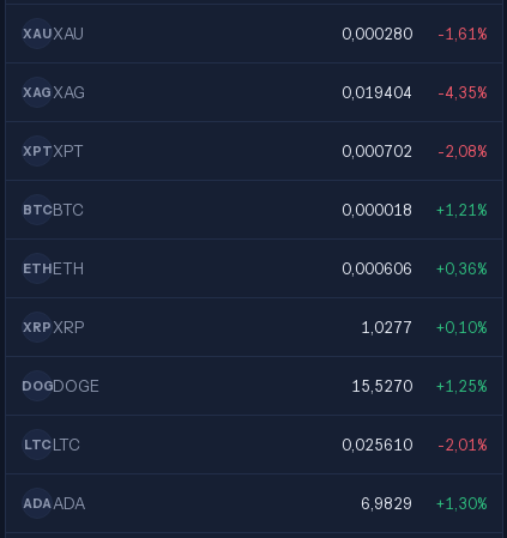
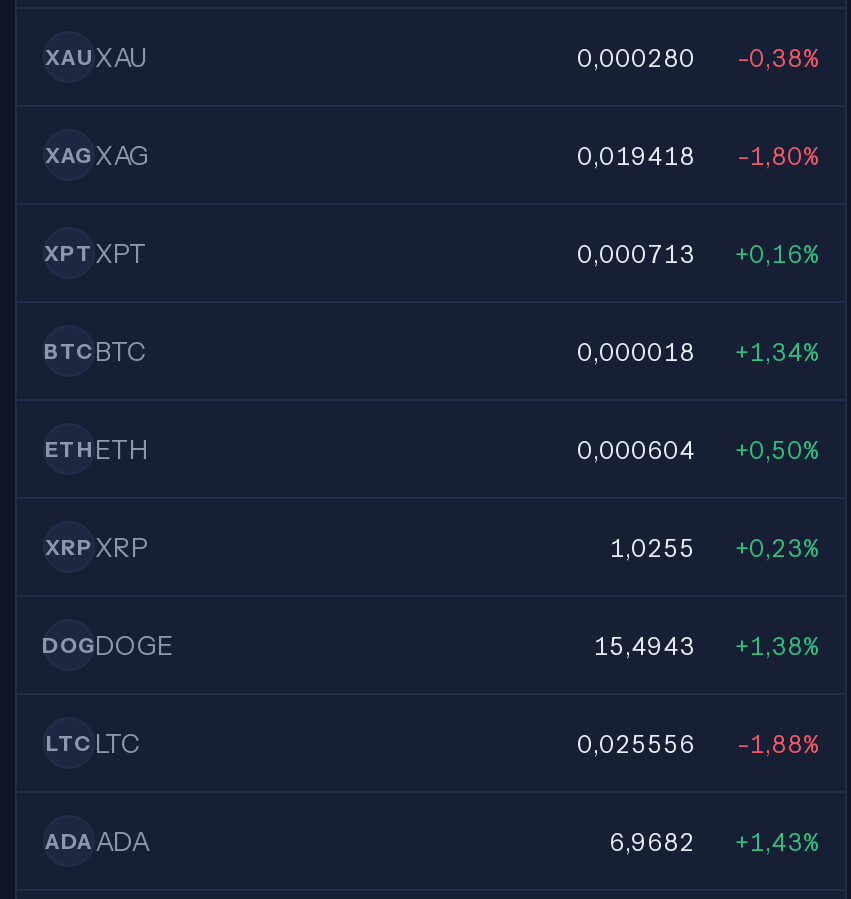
[342,25,487,43] 0,000280 -1,61% -> [577,42,819,72] 0,000280 -0,38%
[342,83,412,101] 0,019404 -> [577,140,695,170] 0,019418
[437,83,487,101] -4,35% -> [737,140,819,170] -1,80%
[342,142,412,160] 0,000702 -> [577,238,695,268] 0,000713
[437,142,487,160] -2,08% -> [735,238,819,268] +0,16%
[342,201,487,219] 0,000018 +1,21% -> [577,336,819,366] 0,000018 +1,34%
[342,259,412,277] 0,000606 -> [577,434,695,464] 0,000604
[436,259,487,277] +0,36% -> [735,434,819,464] +0,50%
[361,318,412,336] 1,0277 -> [609,532,695,562] 1,0255
[436,318,487,336] +0,10% -> [735,532,819,562] +0,23%
[351,377,412,395] 15,5270 -> [593,630,695,660] 15,4943
[436,377,487,395] +1,25% -> [735,630,819,660] +1,38%
[342,436,412,454] 0,025610 -> [577,728,695,758] 0,025556
[437,436,487,454] -2,01% -> [737,728,819,758] -1,88%
[361,494,412,512] 6,9829 -> [609,826,695,856] 6,9682
[436,494,487,512] +1,30% -> [735,826,819,856] +1,43%

